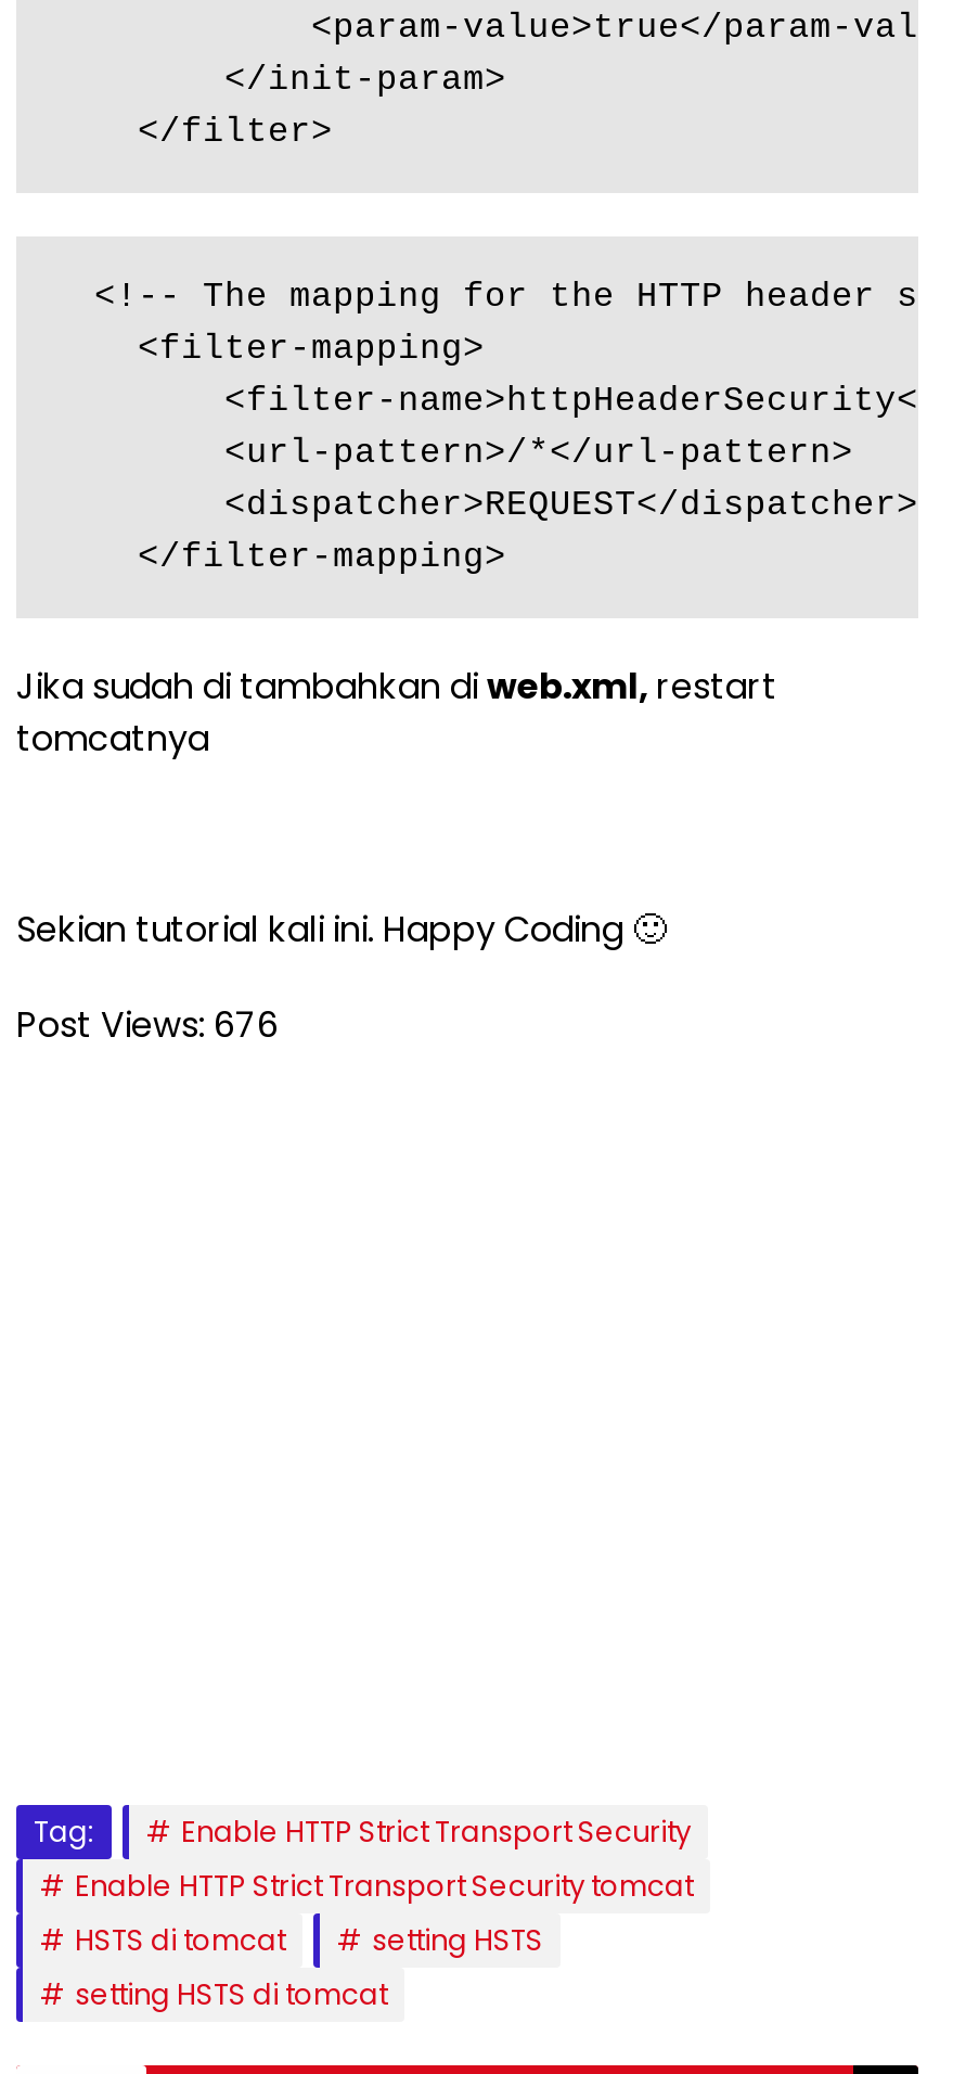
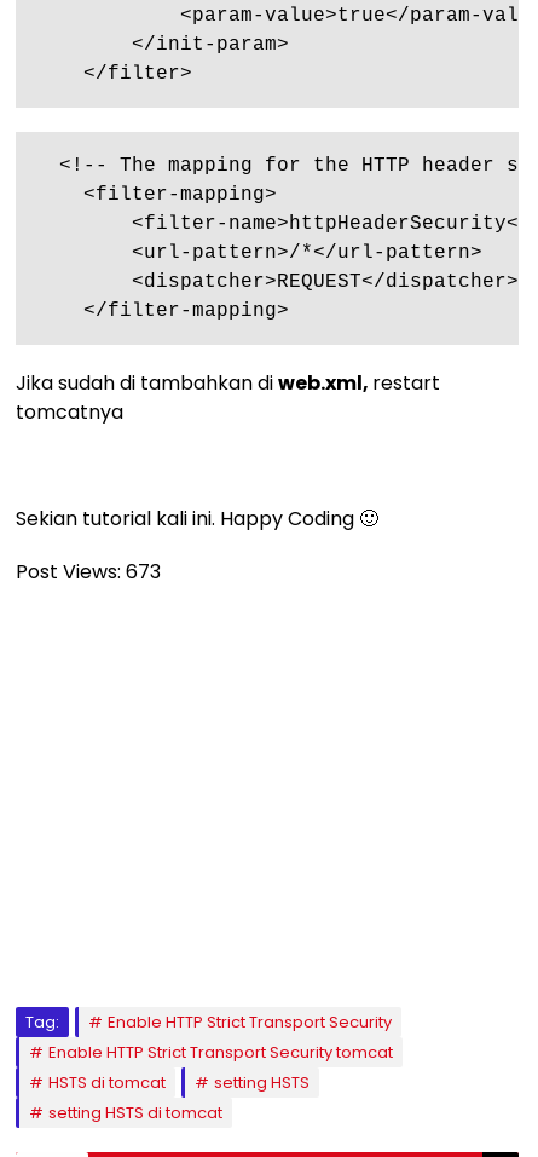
[16,1000,279,1050] Post Views: 676 -> [16,558,161,586] Post Views: 673

